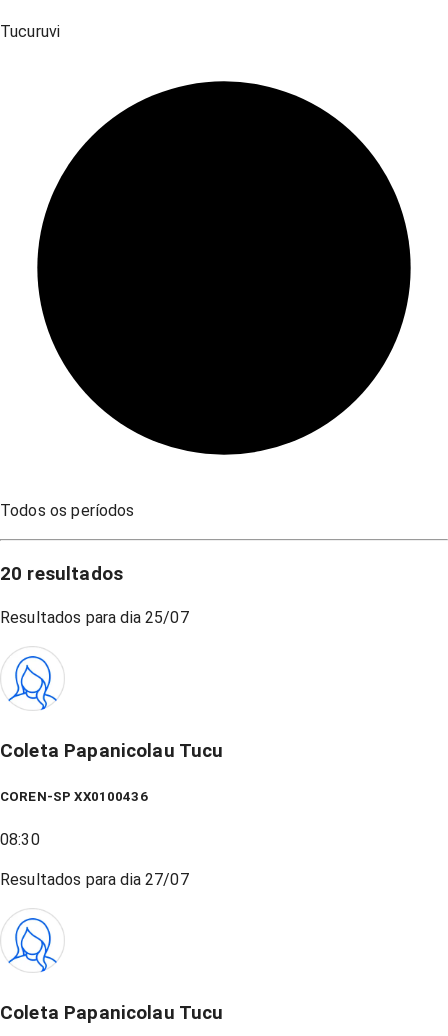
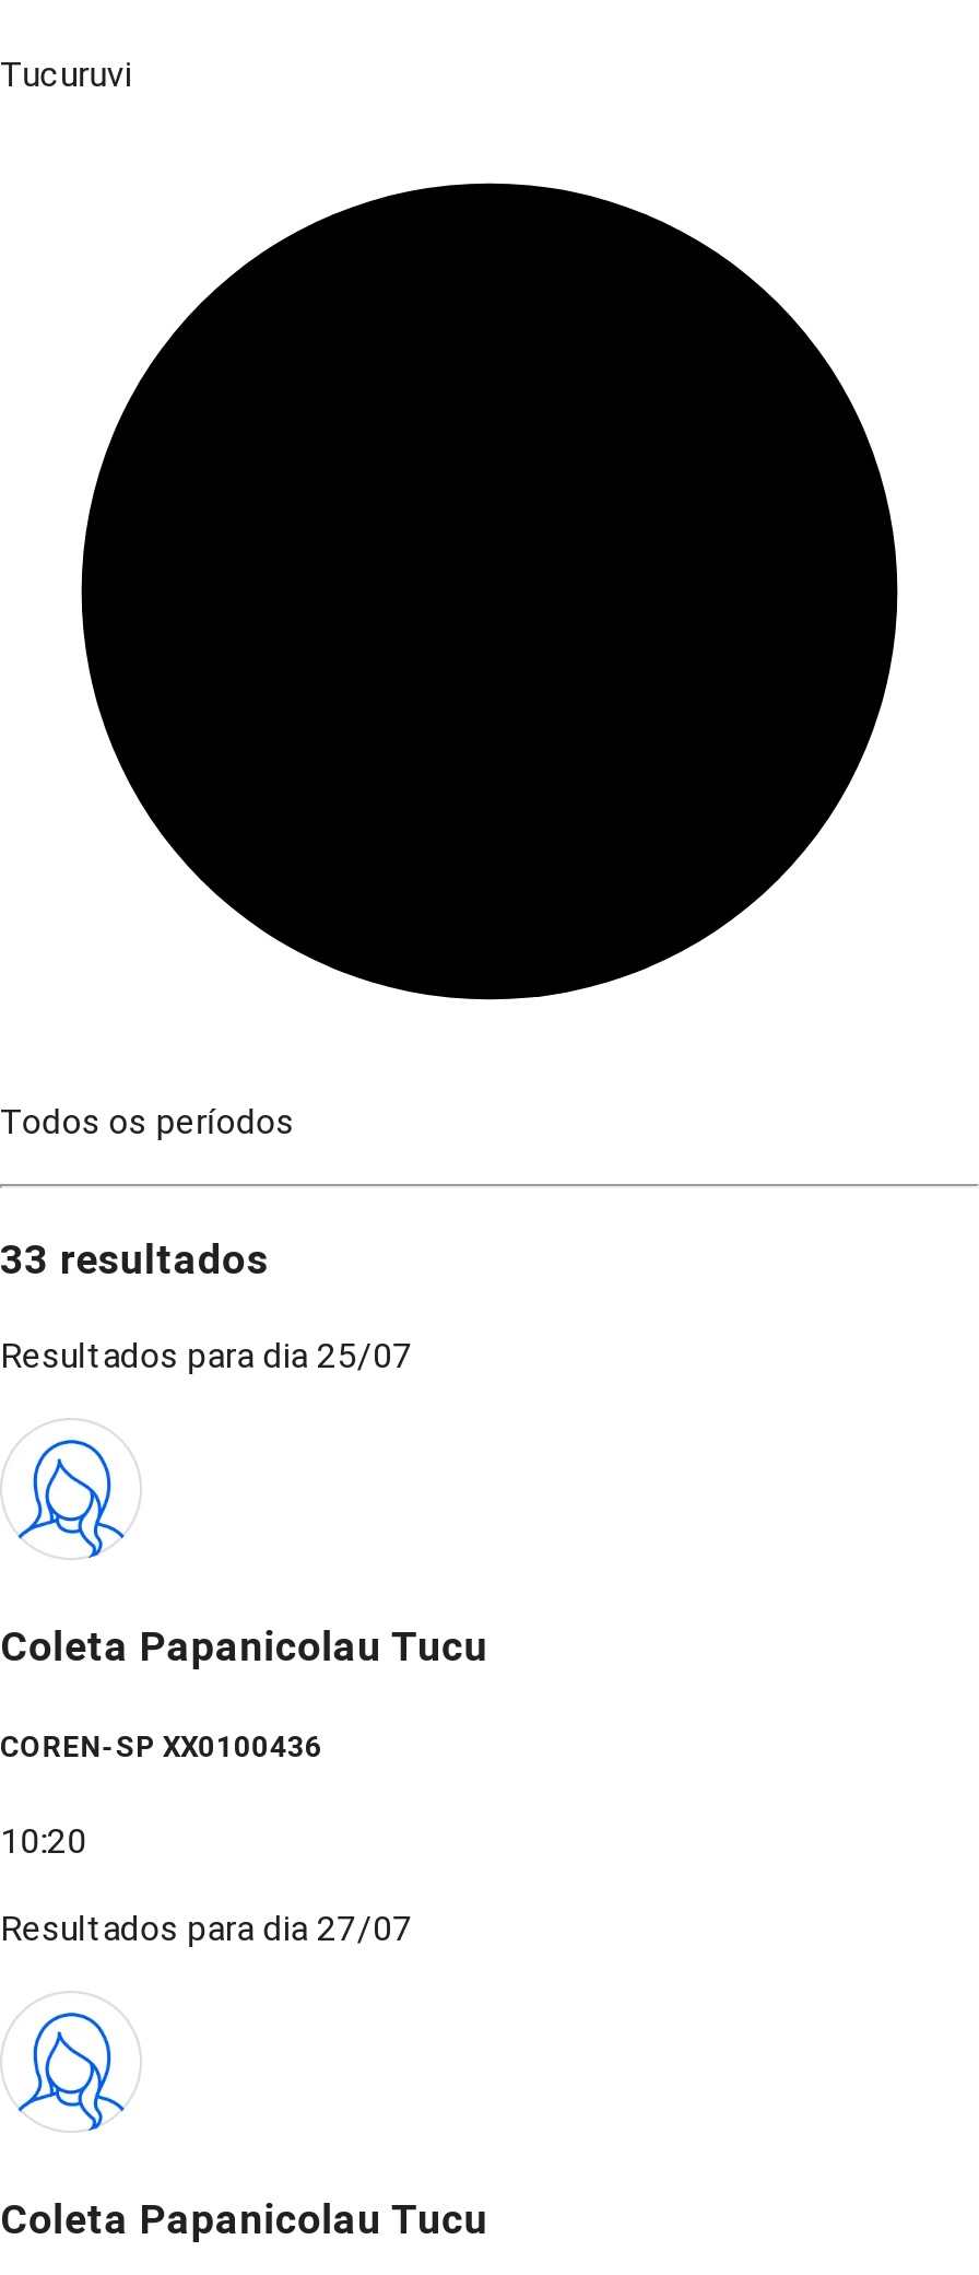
[0,563,123,585] 20 resultados -> [0,1236,269,1284] 33 resultados
[0,830,40,849] 08:30 -> [0,1821,87,1863] 10:20

